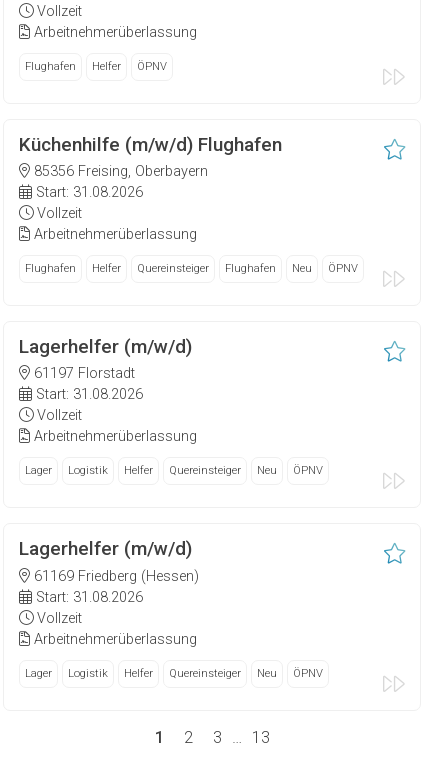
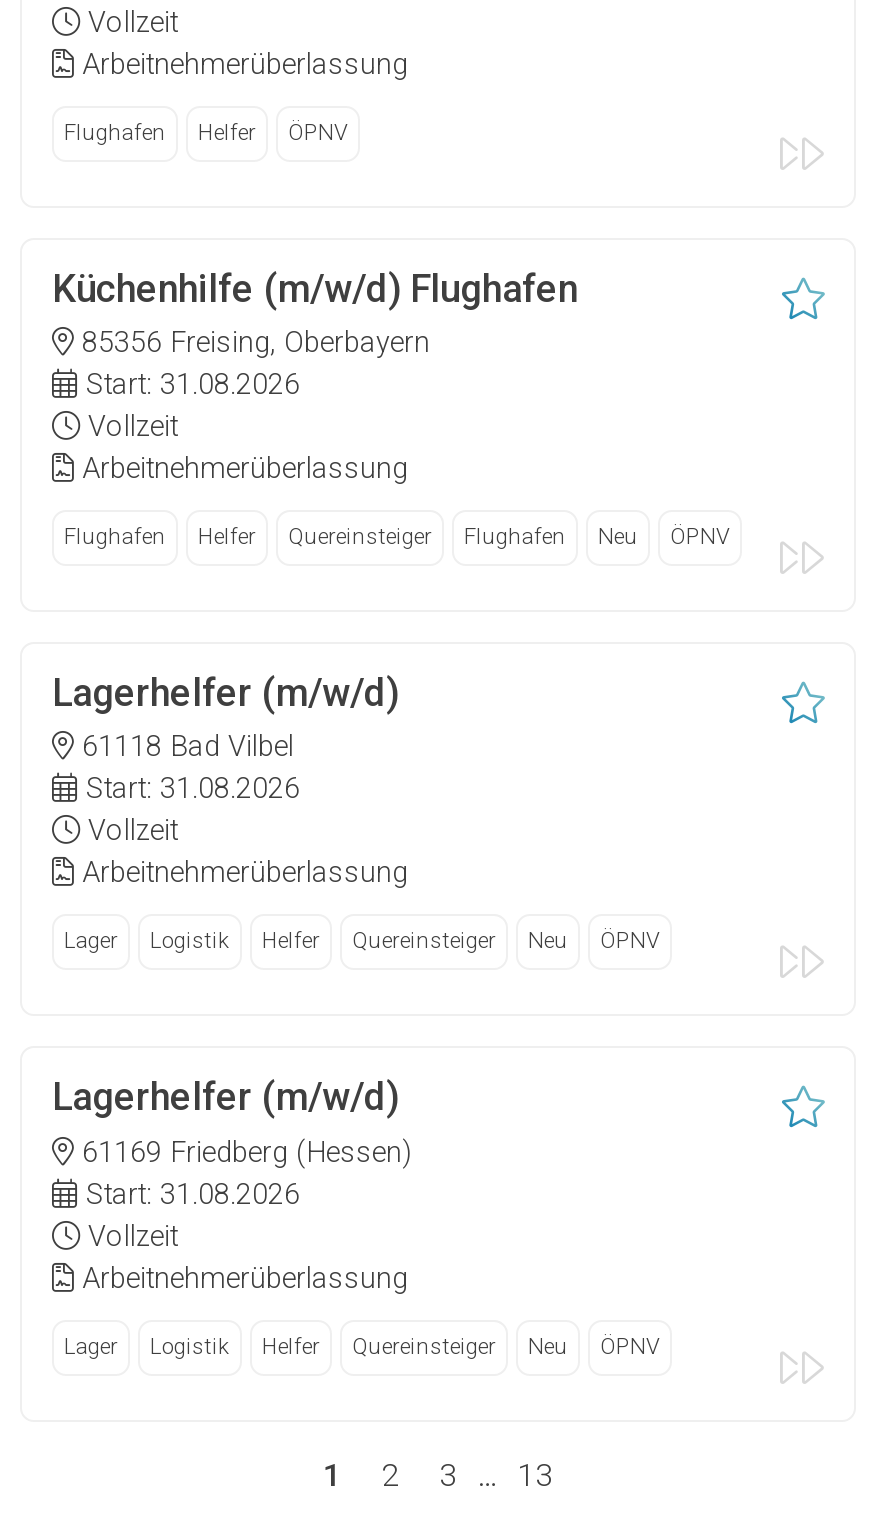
[30,365,135,382] 61197 Florstadt -> [74,731,294,765] 61118 Bad Vilbel

